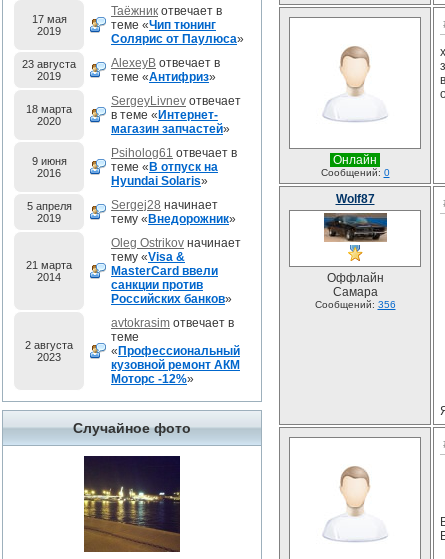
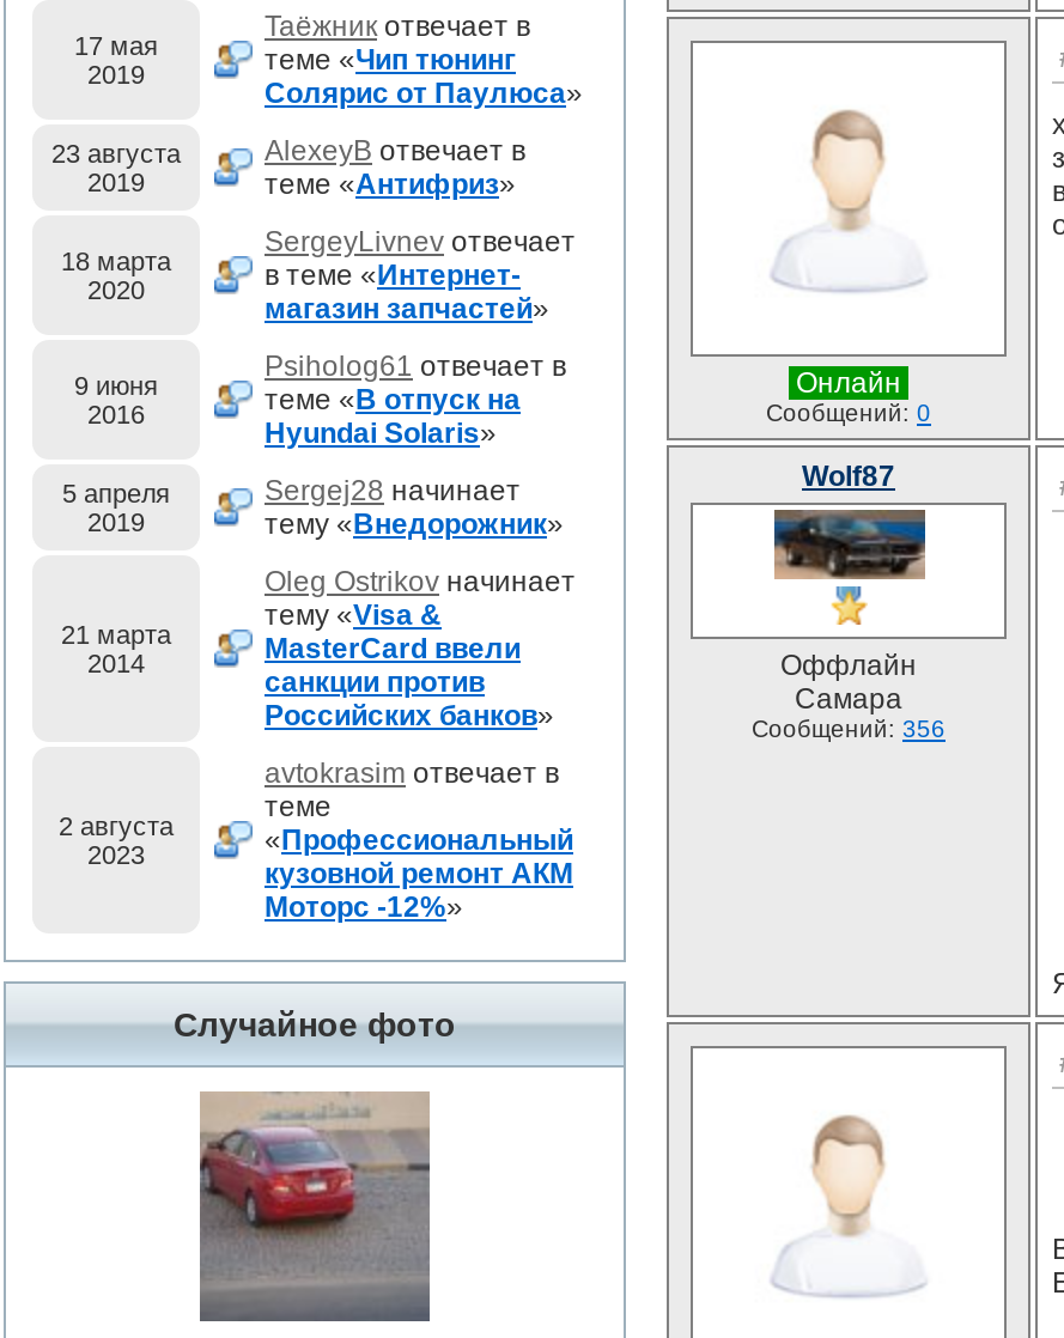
[83,455,181,552] [image] -> [197,1091,432,1321] [image]

